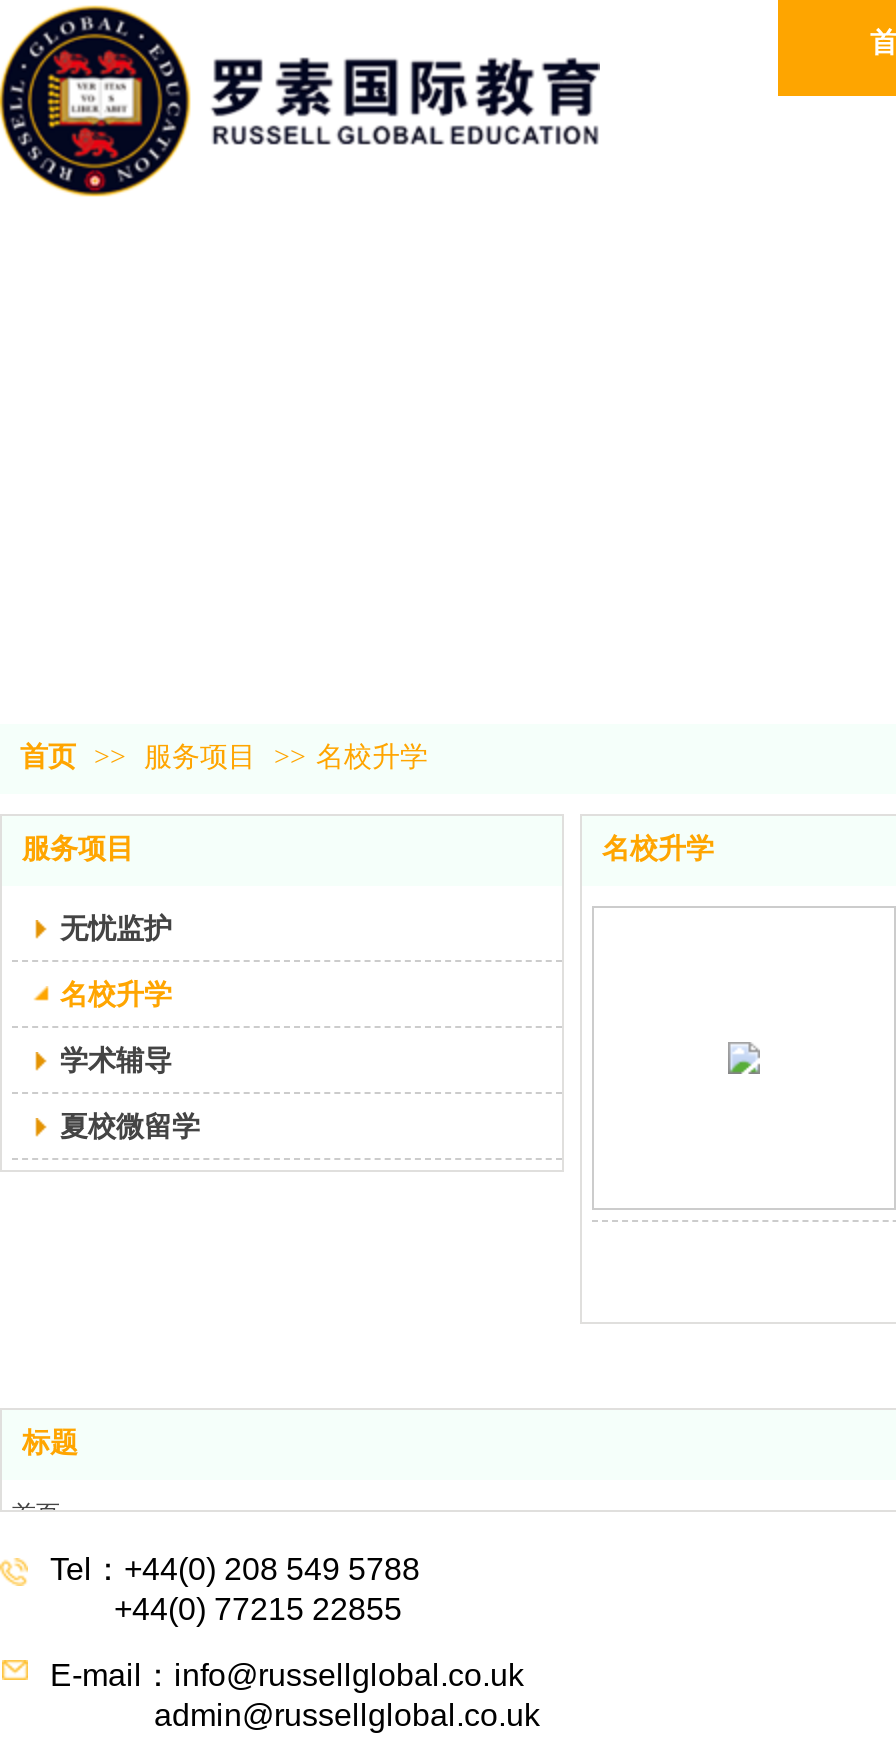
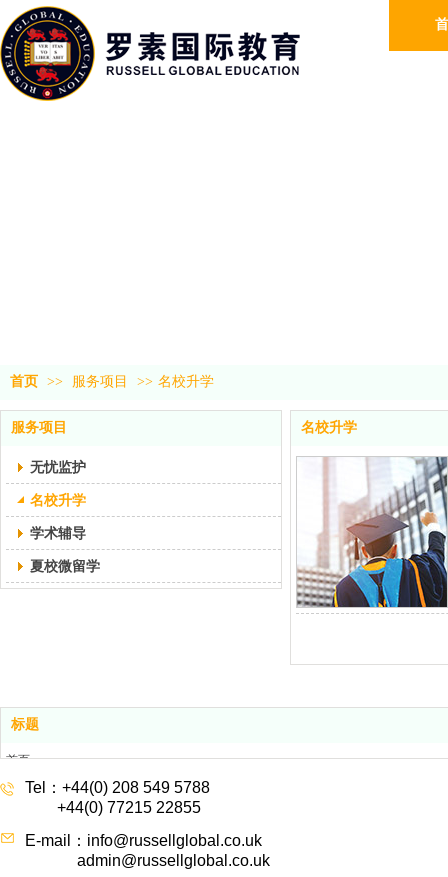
none -> [296,456,445,608] [image]

